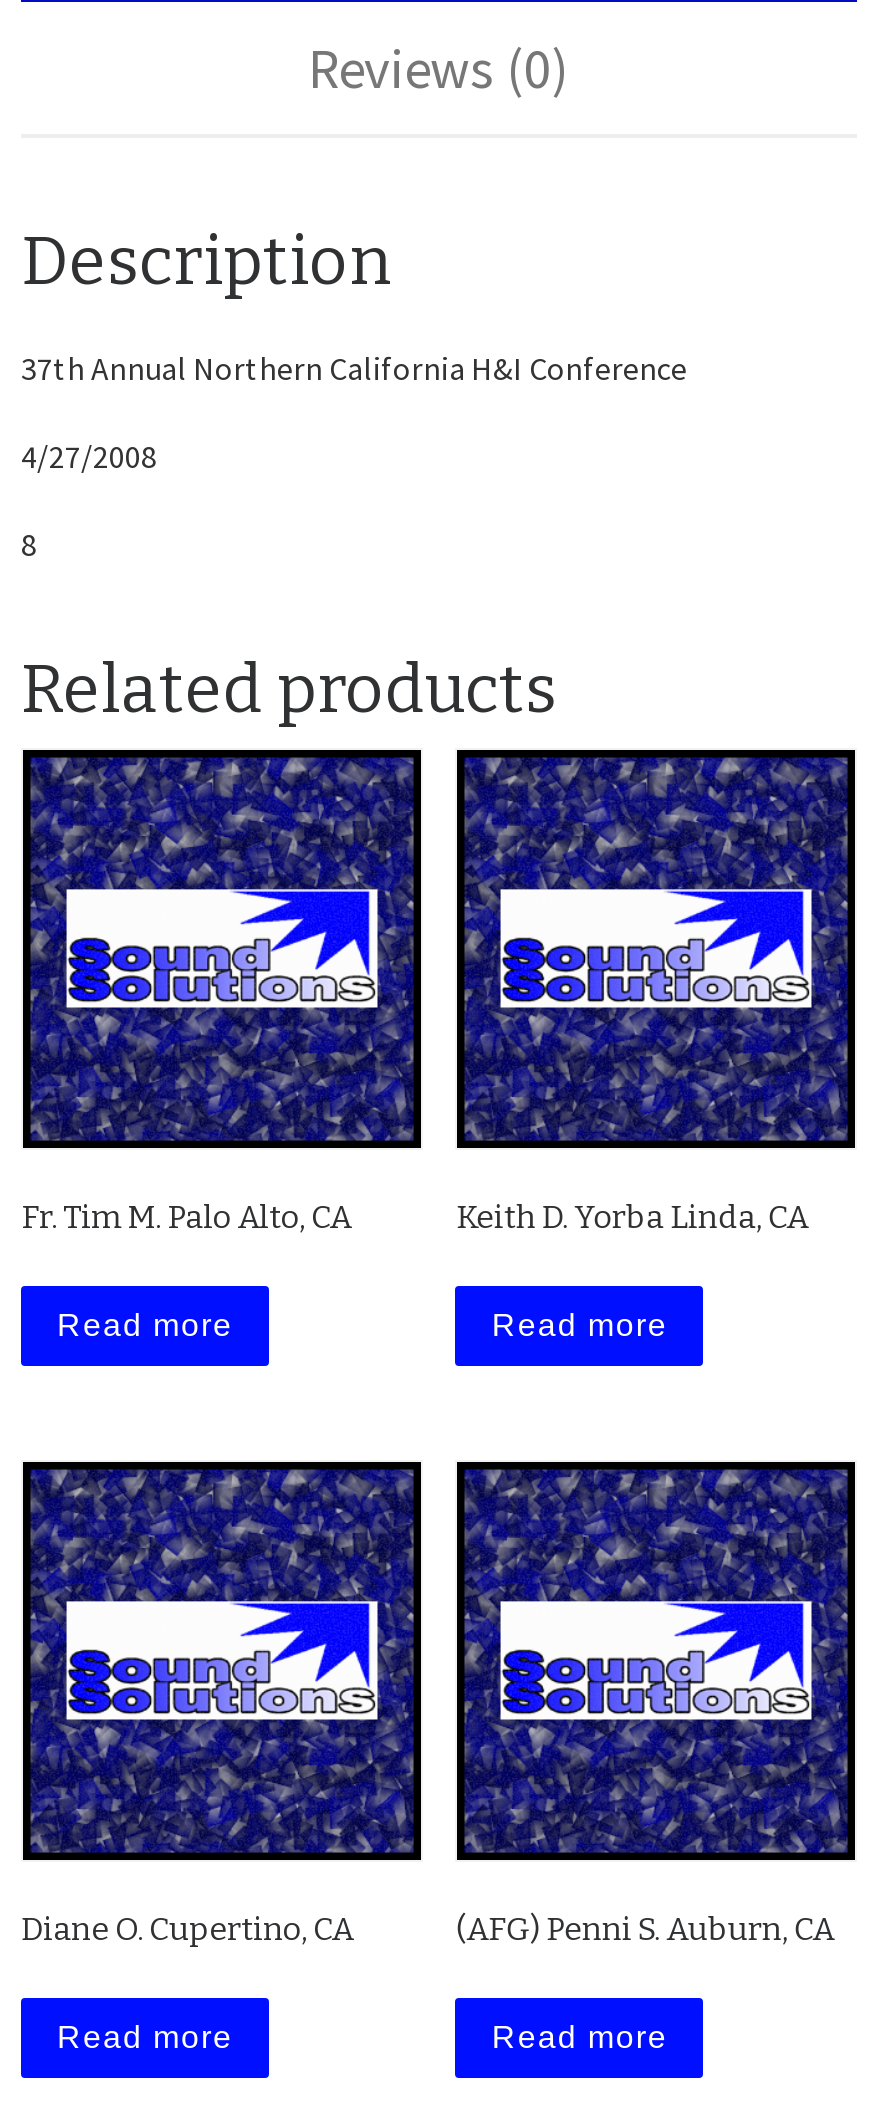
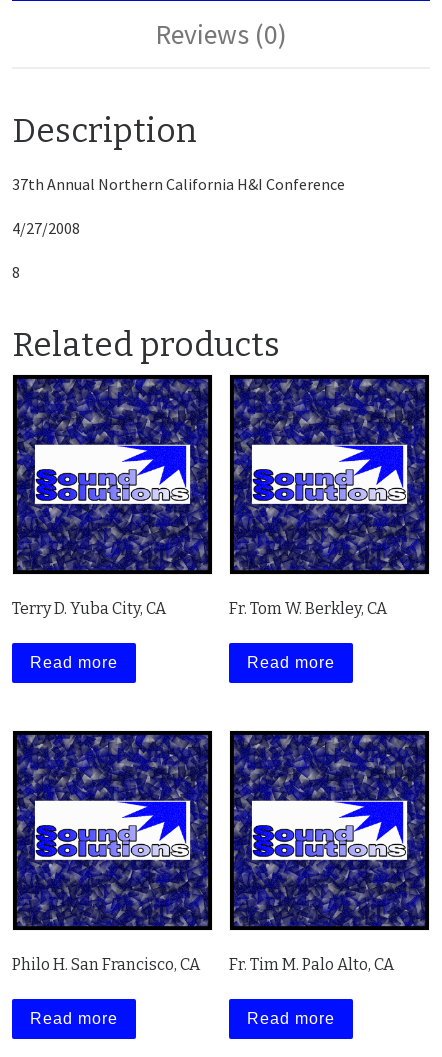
none -> [12,599,166,618] Terry D. Yuba City, CA
moved [21,1197,351,1235] -> [229,955,394,974]: Fr. Tim M. Palo Alto, CA
[456,1197,808,1235] Keith D. Yorba Linda, CA -> [229,599,387,618] Fr. Tom W. Berkley, CA
[21,1910,353,1948] Diane O. Cupertino, CA -> [12,955,200,974] Philo H. San Francisco, CA
[456,1910,834,1948] (AFG) Penni S. Auburn, CA -> none

